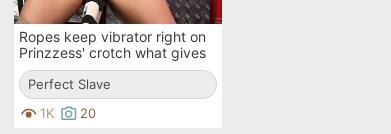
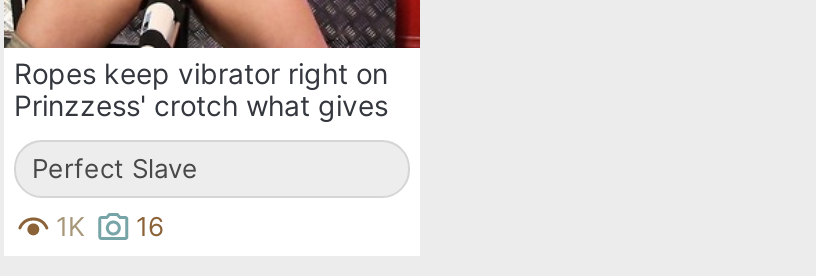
[40,105,96,121] 1K 20 -> [56,210,164,242] 1K 16

